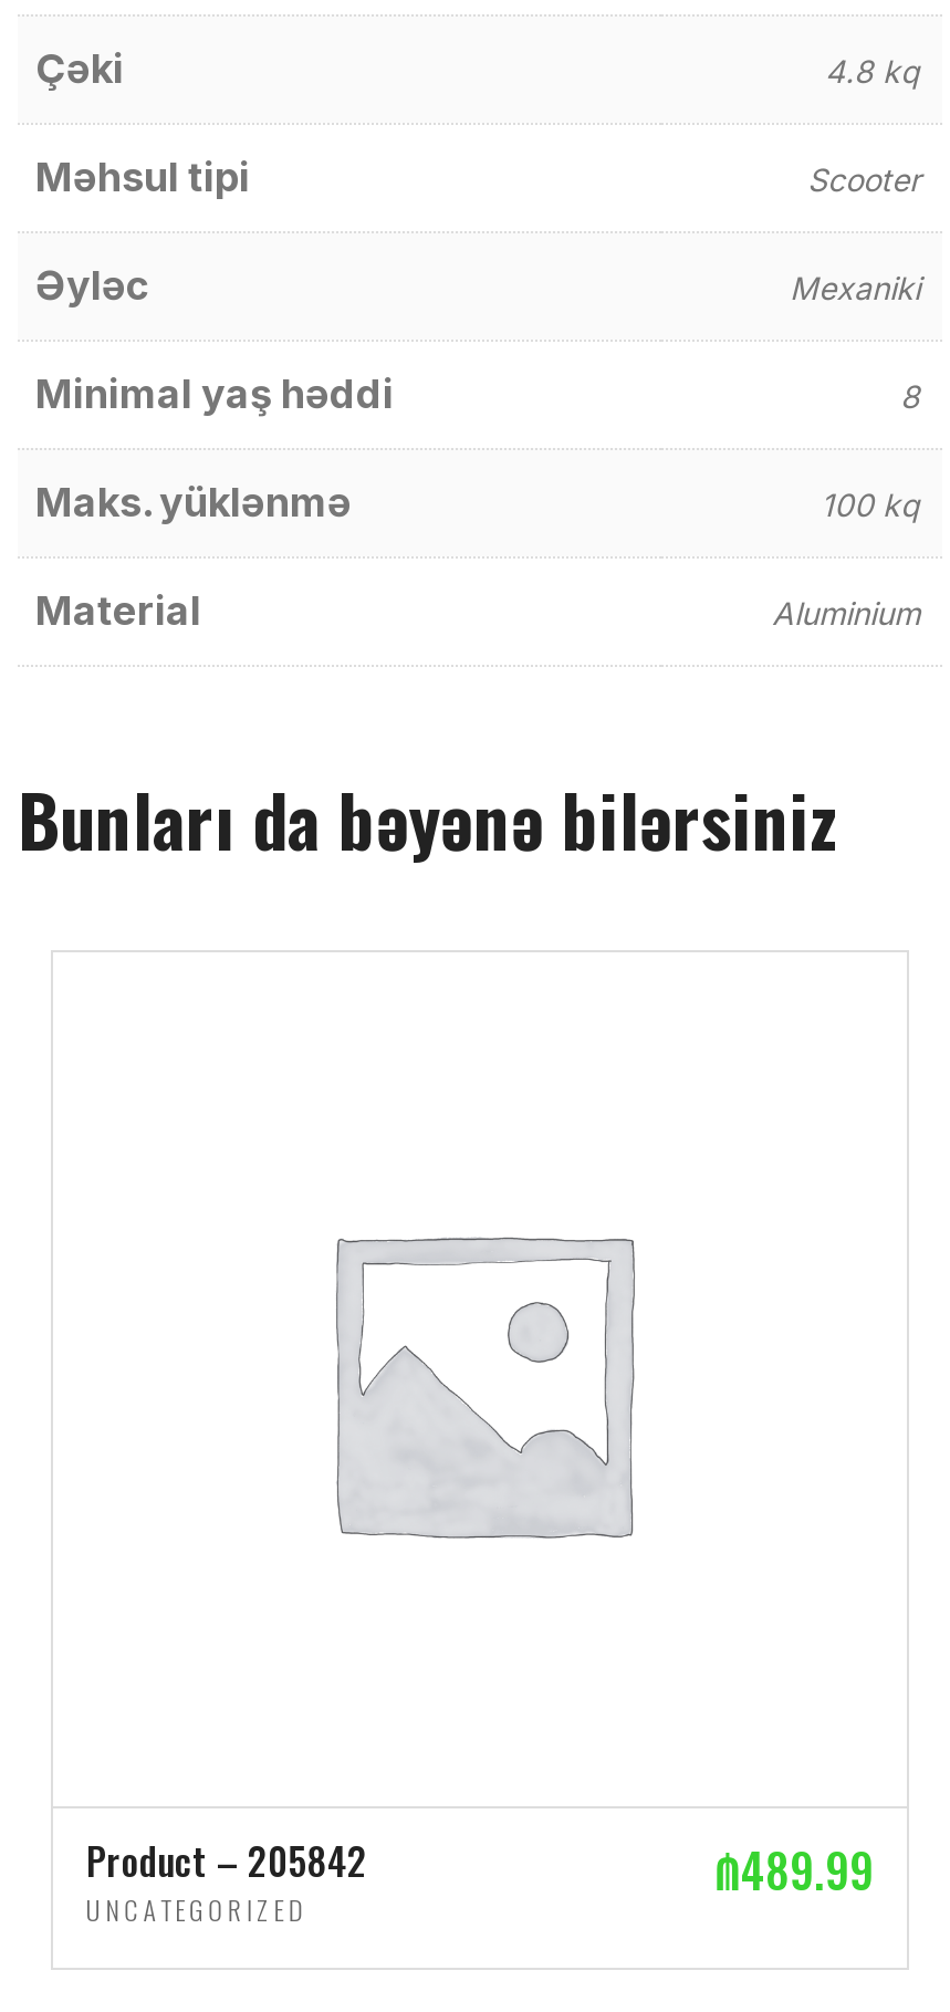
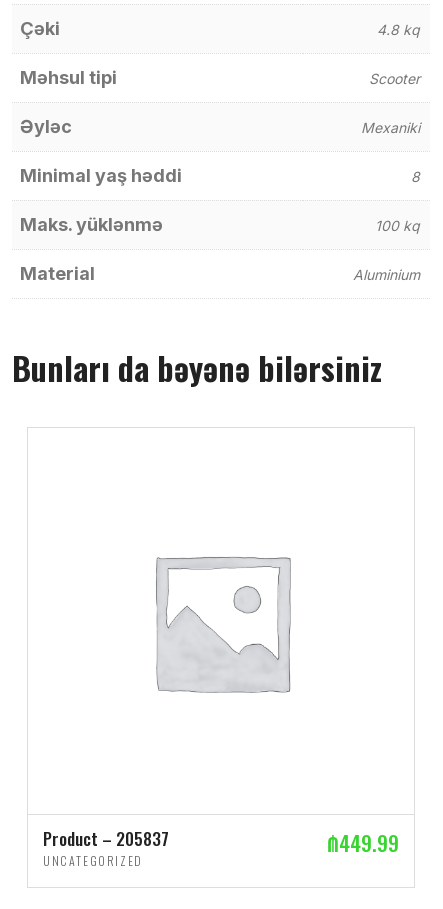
[86,1833,367,1888] Product – 205842 -> [43,826,169,851] Product – 205837
[714,1835,874,1904] ₼489.99 -> [327,827,399,858] ₼449.99

